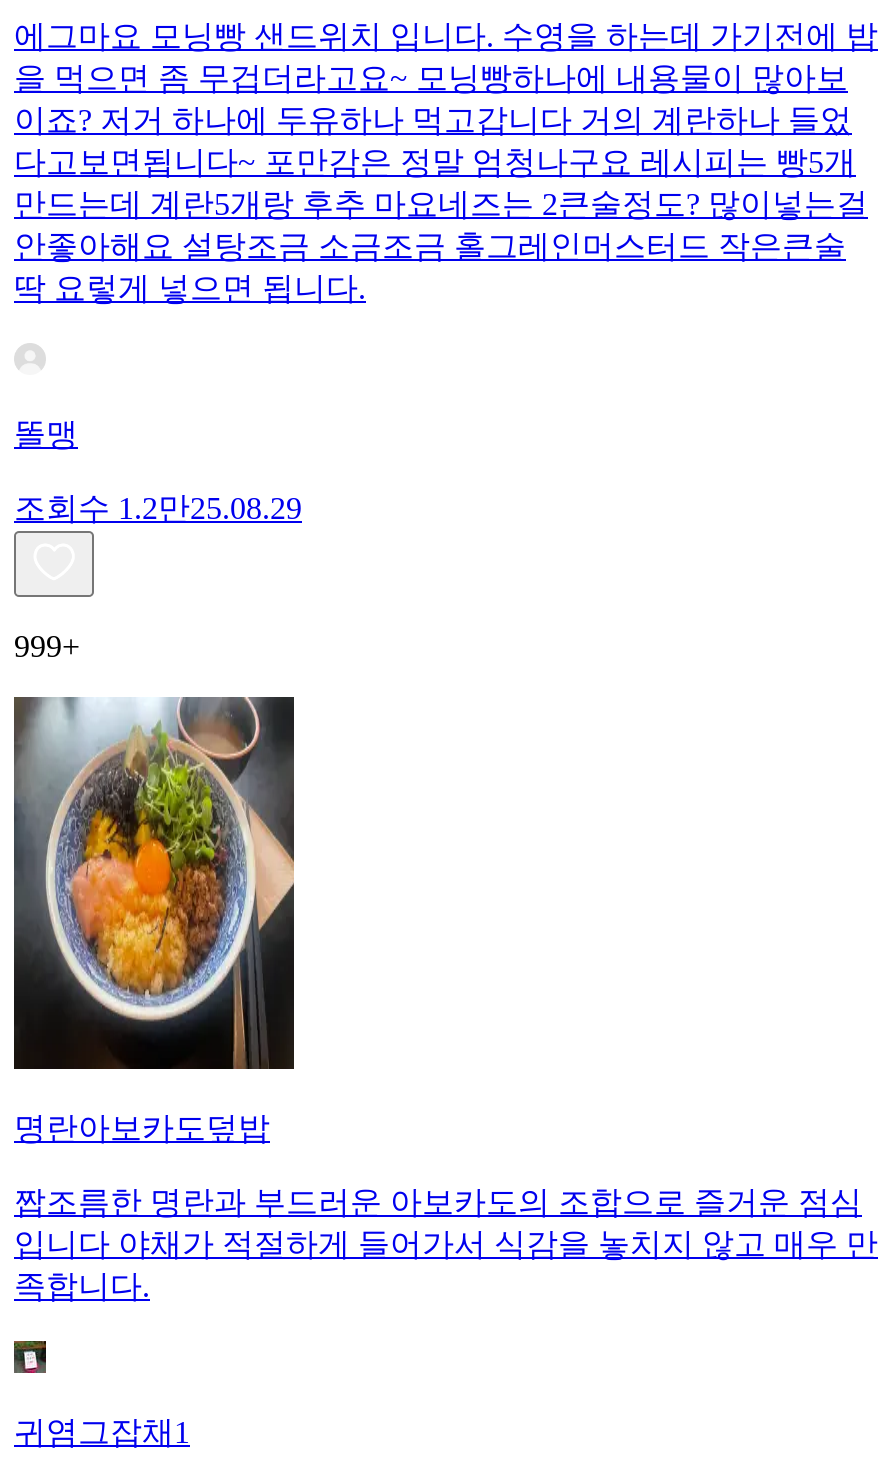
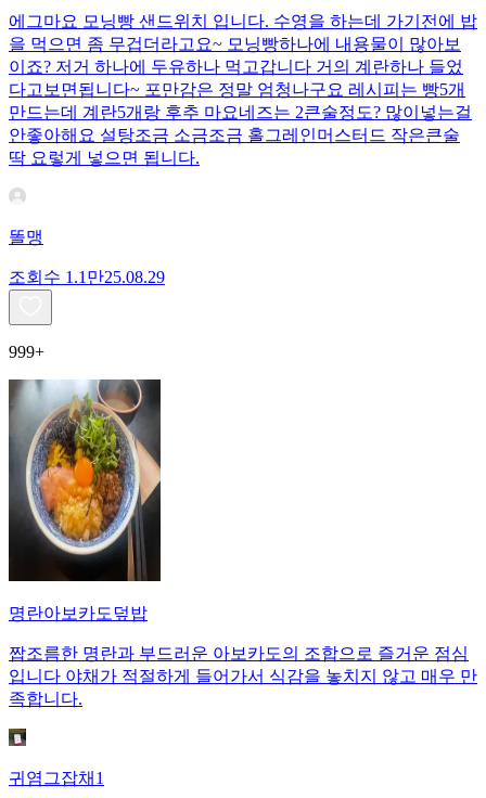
[14,490,302,524] 조회수 1.2만 25.08.29 -> [9,267,165,286] 조회수 1.1만 25.08.29

